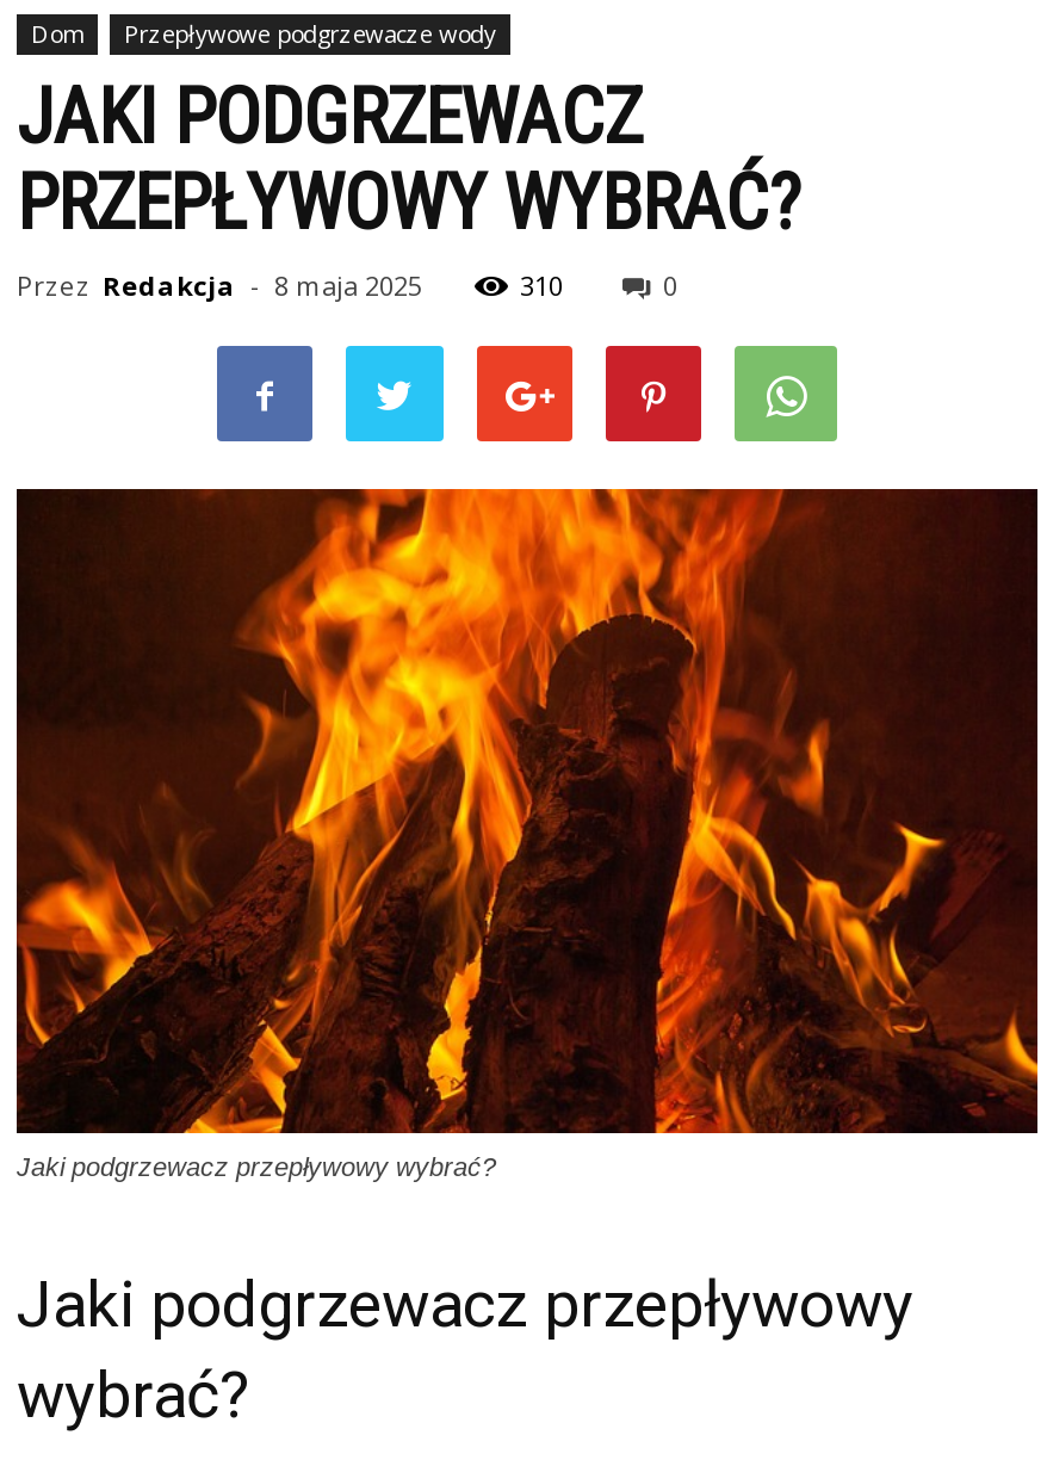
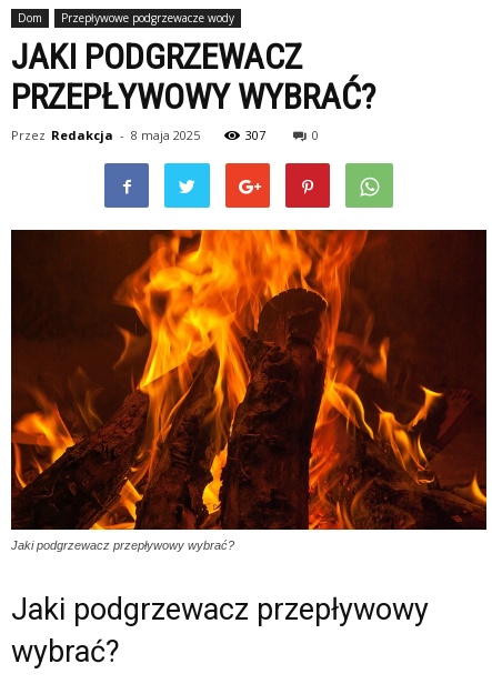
[520,267,563,303] 310 -> [245,127,265,143] 307

